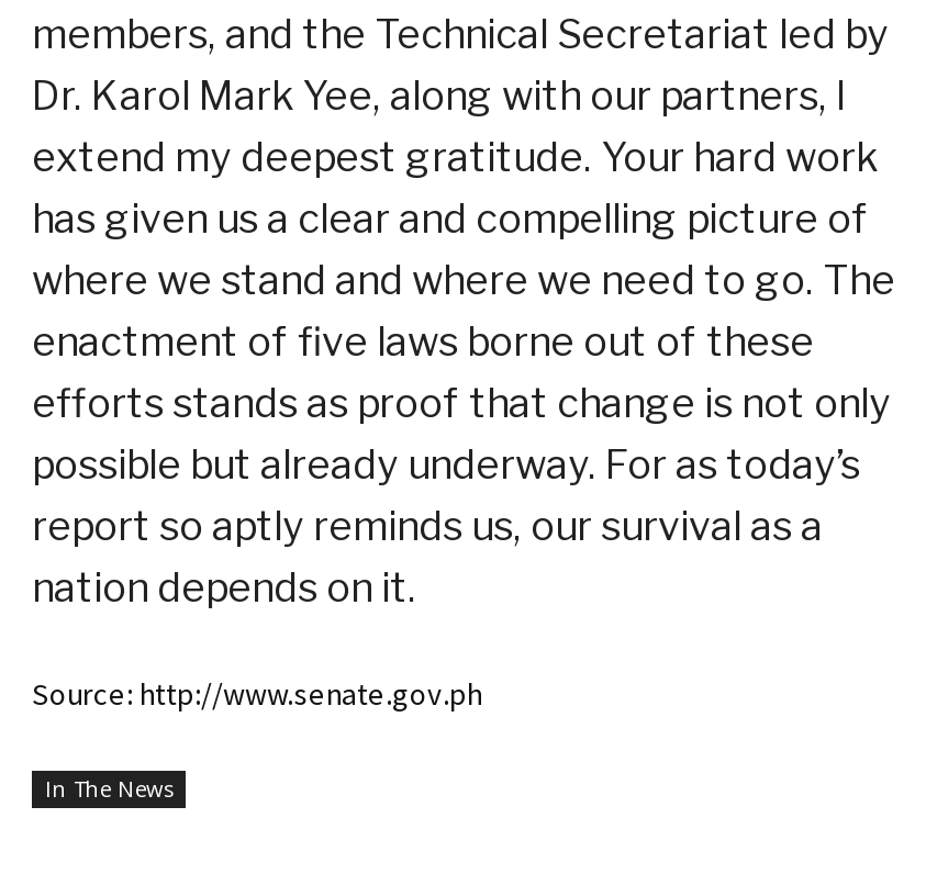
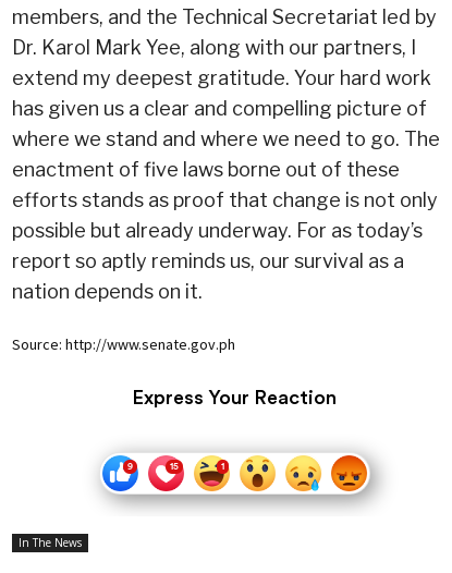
none -> [98,449,382,509] [image]
none -> [132,387,337,407] Express Your Reaction

